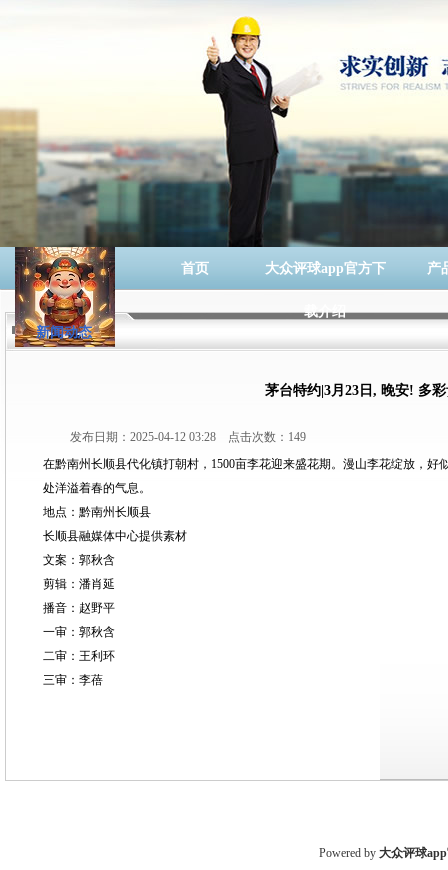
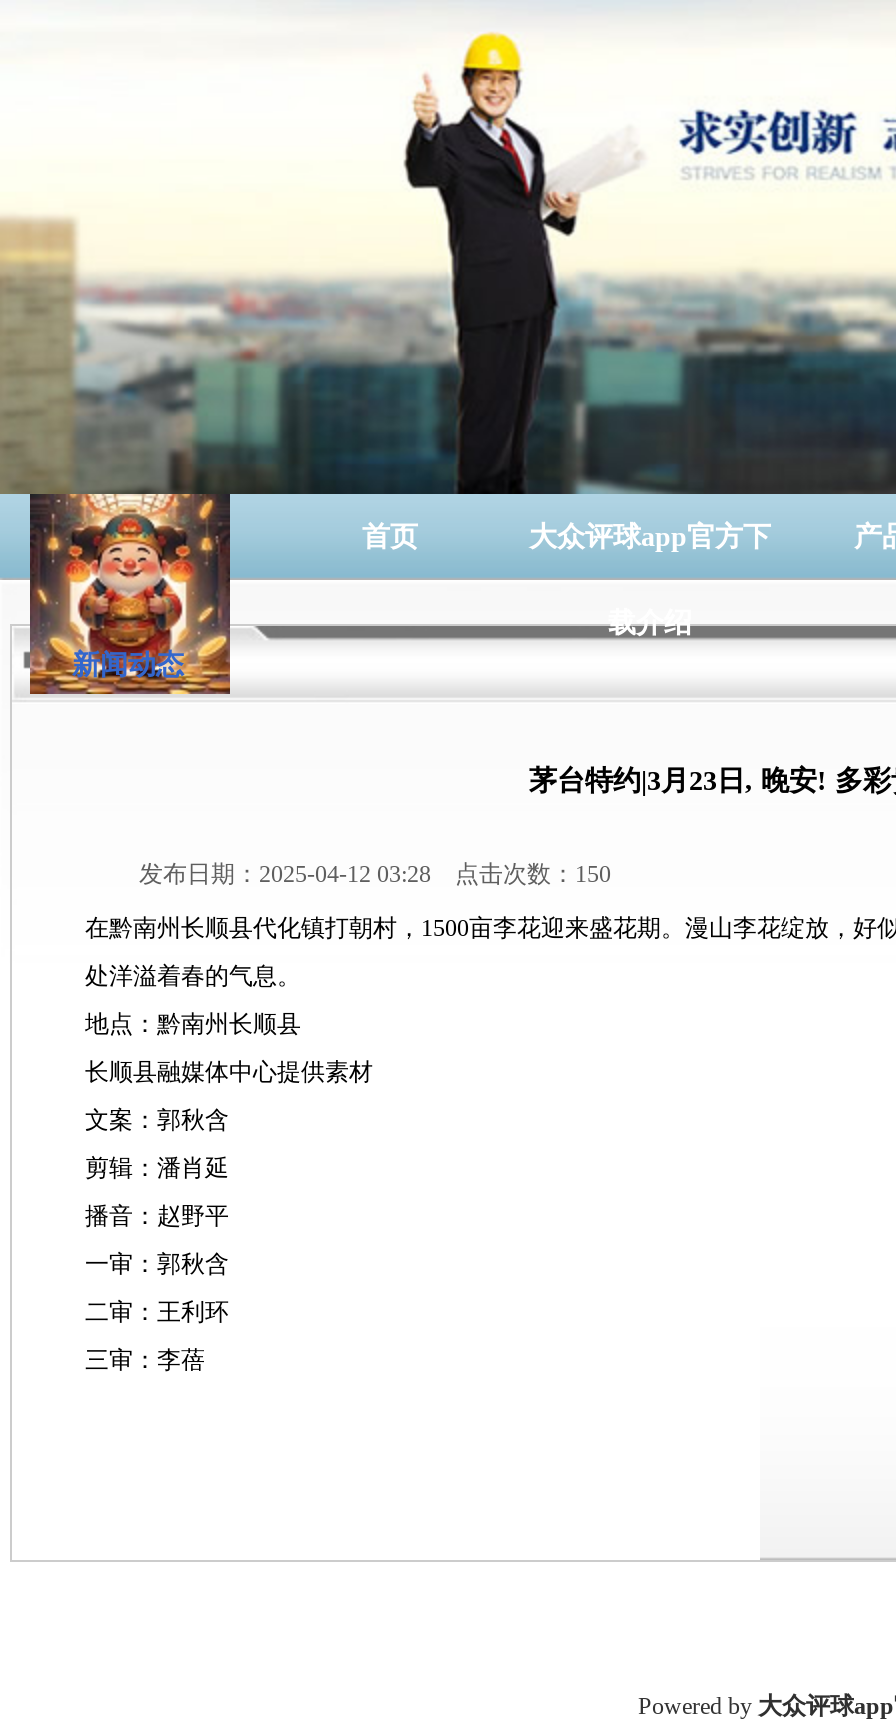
[69,430,305,444] 发布日期：2025-04-12 03:28 点击次数：149 -> [139,860,611,888] 发布日期：2025-04-12 03:28 点击次数：150

